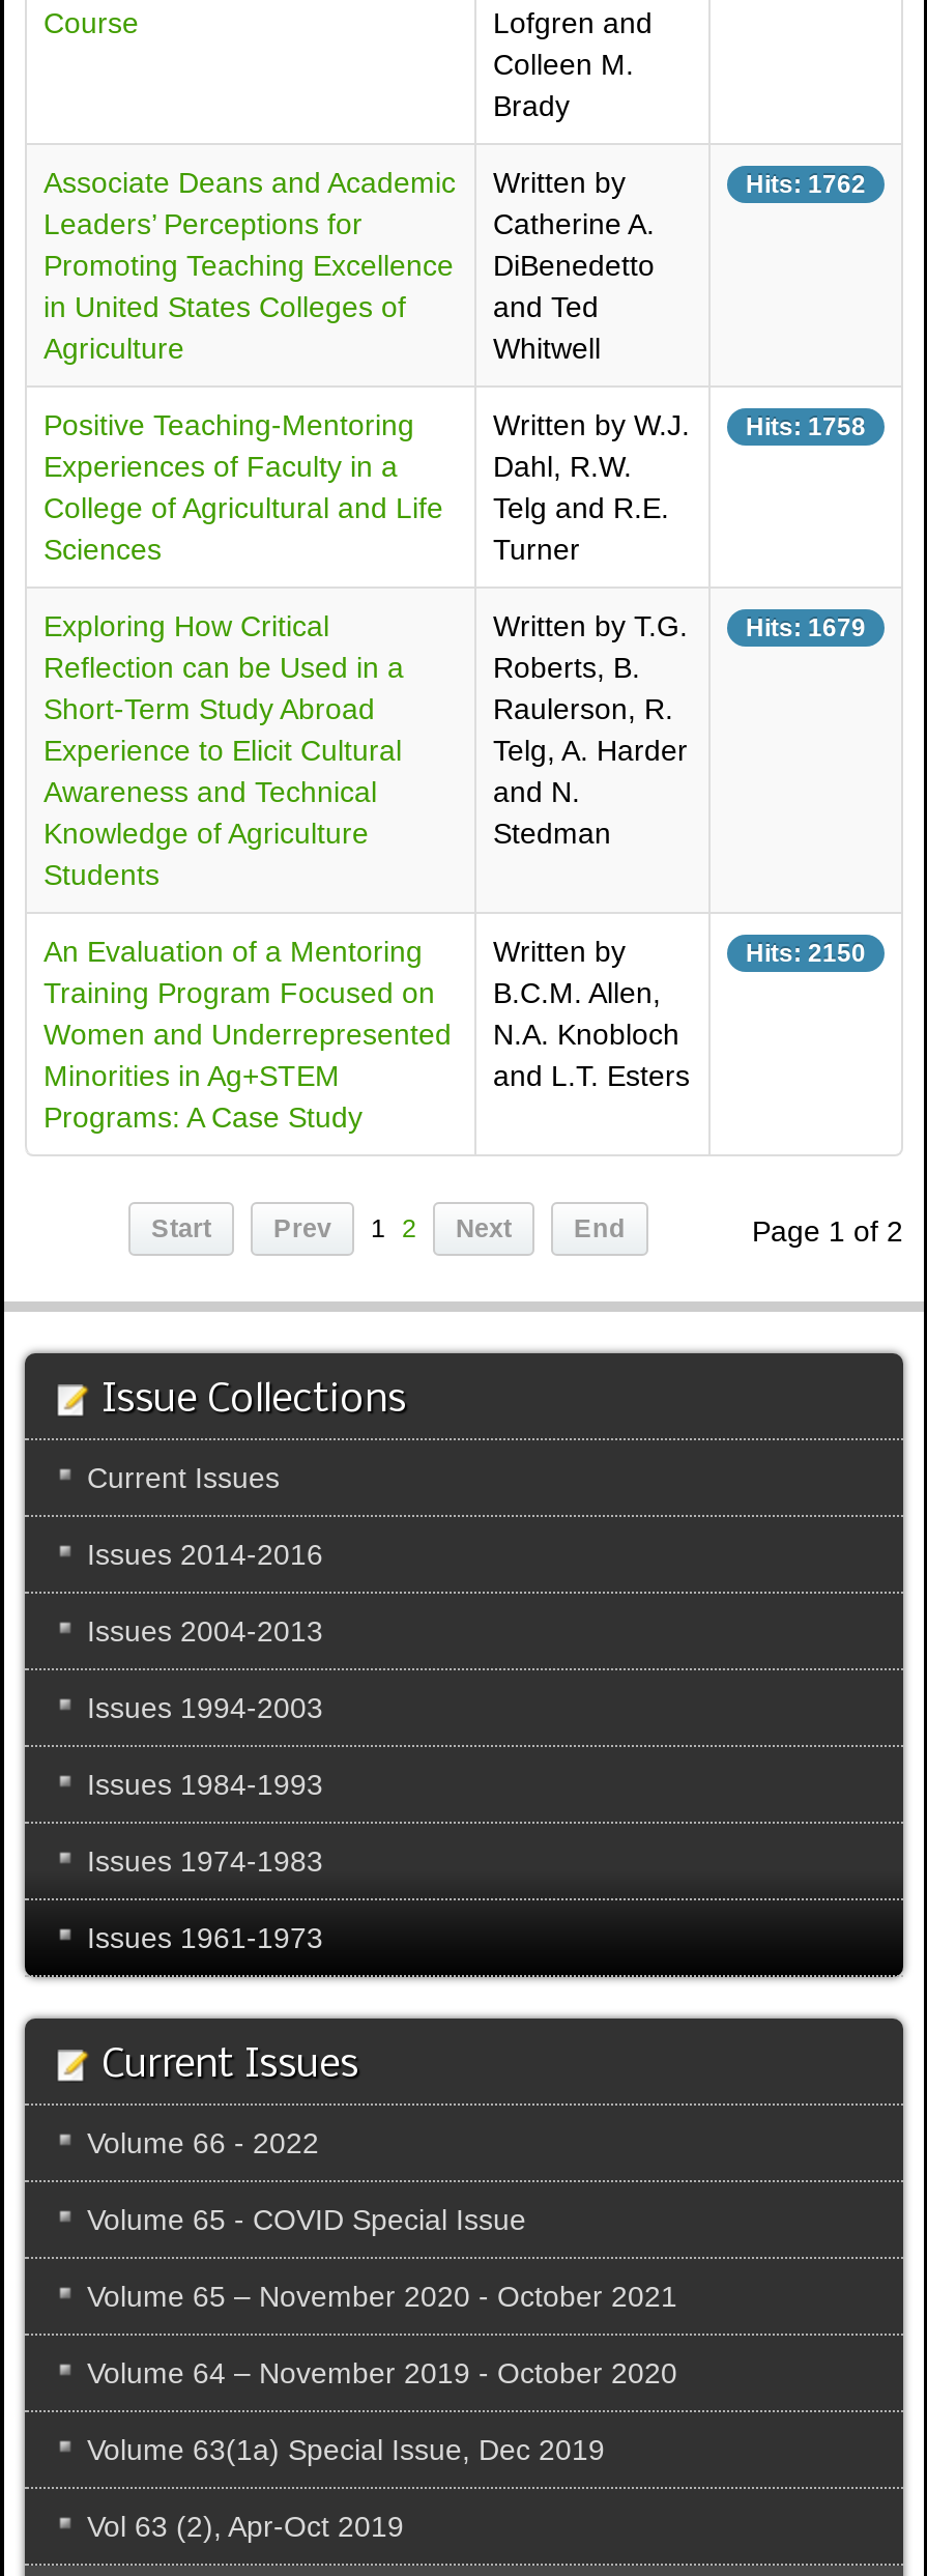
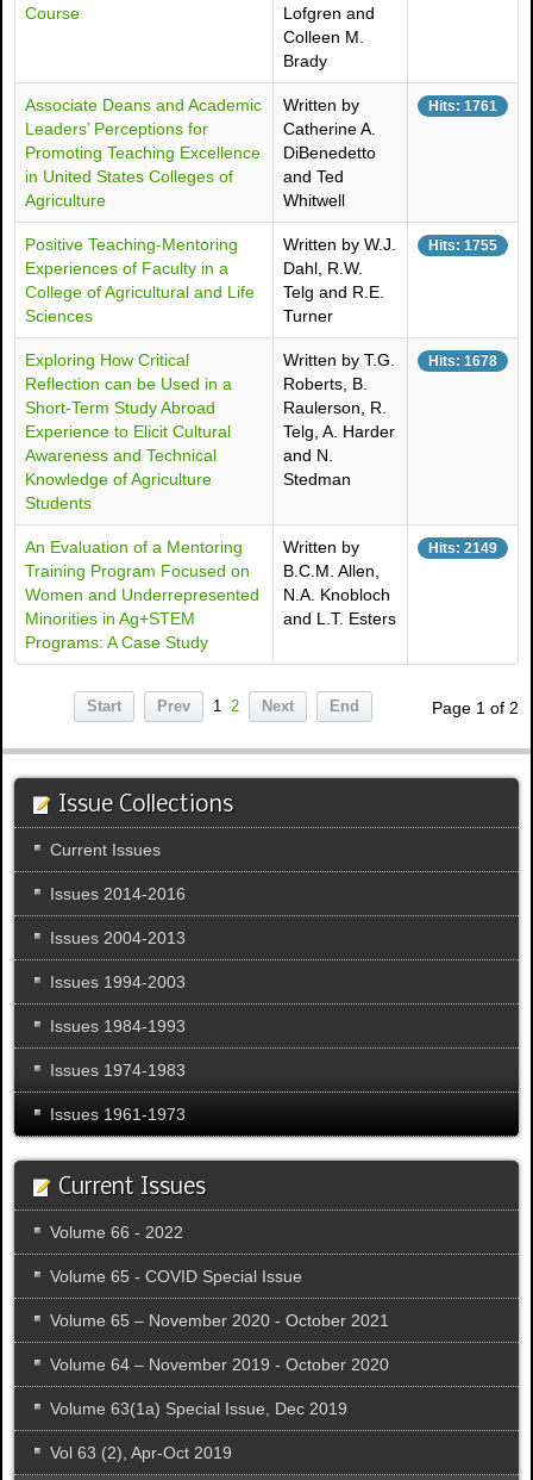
[746,170,866,199] Hits: 1762 -> [428,98,497,115] Hits: 1761
[493,408,866,442] Written by W.J. Hits: 1758 -> [283,235,497,254] Written by W.J. Hits: 1755
[493,609,866,643] Written by T.G. Hits: 1679 -> [283,350,497,370] Written by T.G. Hits: 1678
[746,939,866,968] Hits: 2150 -> [428,540,497,557] Hits: 2149

